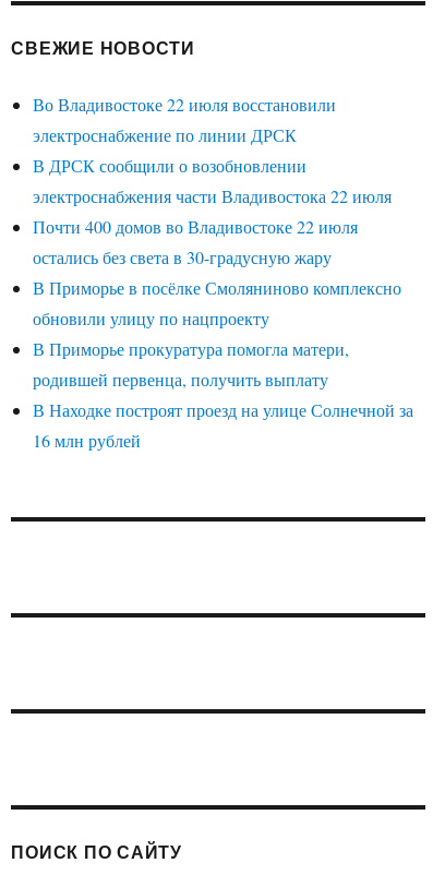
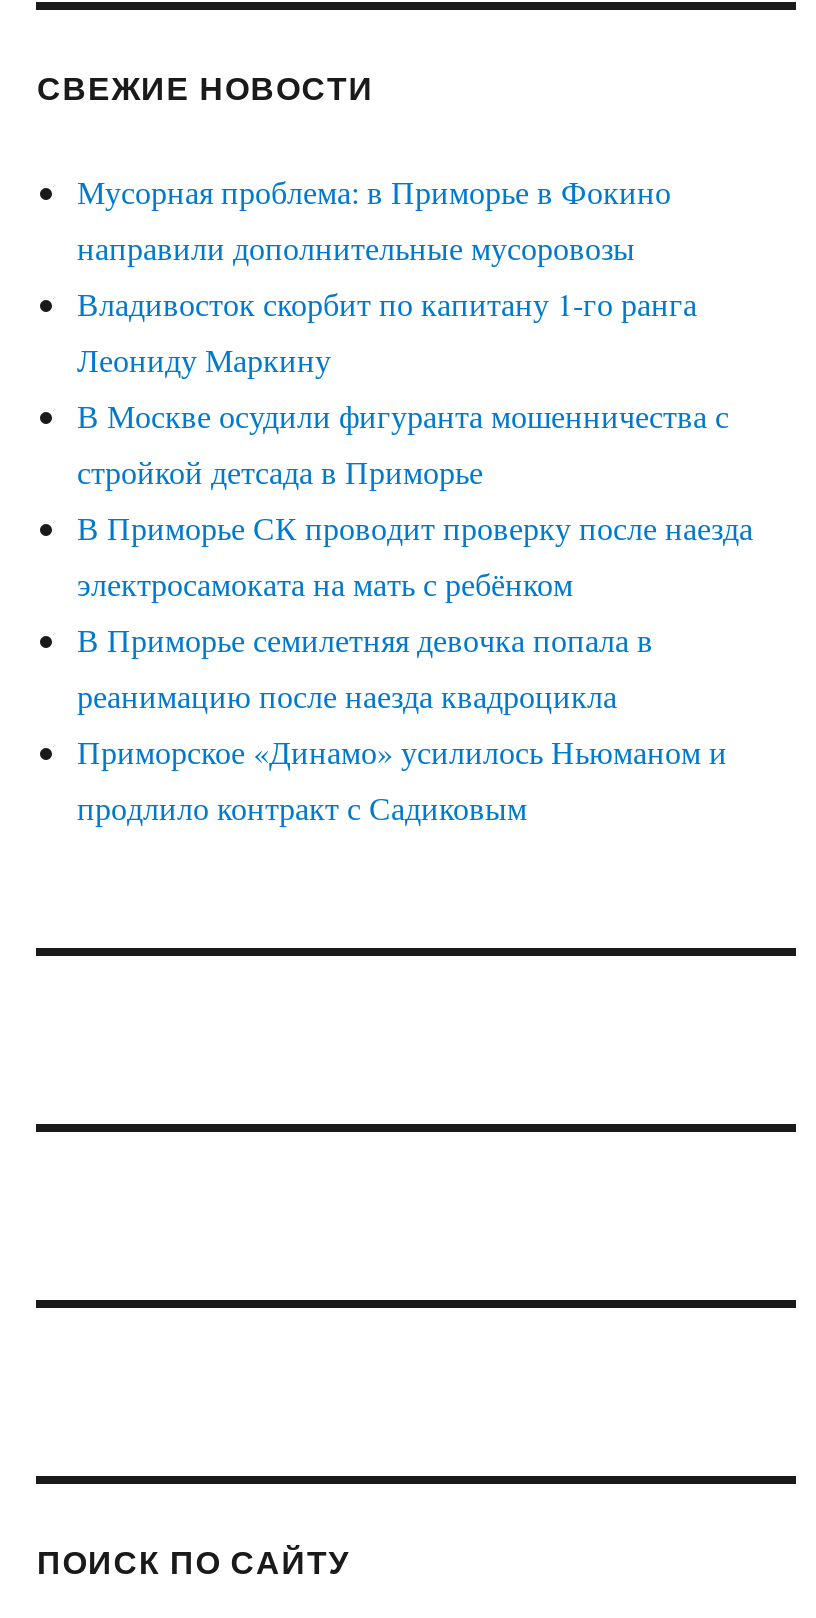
[33,93,414,451] Во Владивостоке 22 июля восстановили | электроснабжение по линии ДРСК | В ДРСК сообщили о возобновлении | электроснабжения части Владивостока 22 июля | Почти 400 домов во Владивостоке 22 июля | остались без света в 30-градусную жару | В Приморье в посёлке Смоляниново комплексно | обновили улицу по нацпроекту | В Приморье прокуратура помогла матери, | родившей первенца, получить выплату | В Находке построят проезд на улице Солнечной за | 16 млн рублей -> [77,170,753,828] Мусорная проблема: в Приморье в Фокино | направили дополнительные мусоровозы | Владивосток скорбит по капитану 1-го ранга | Леониду Маркину | В Москве осудили фигуранта мошенничества с | стройкой детсада в Приморье | В Приморье СК проводит проверку после наезда | электросамоката на мать с ребёнком | В Приморье семилетняя девочка попала в | реанимацию после наезда квадроцикла | Приморское «Динамо» усилилось Ньюманом и | продлило контракт с Садиковым

